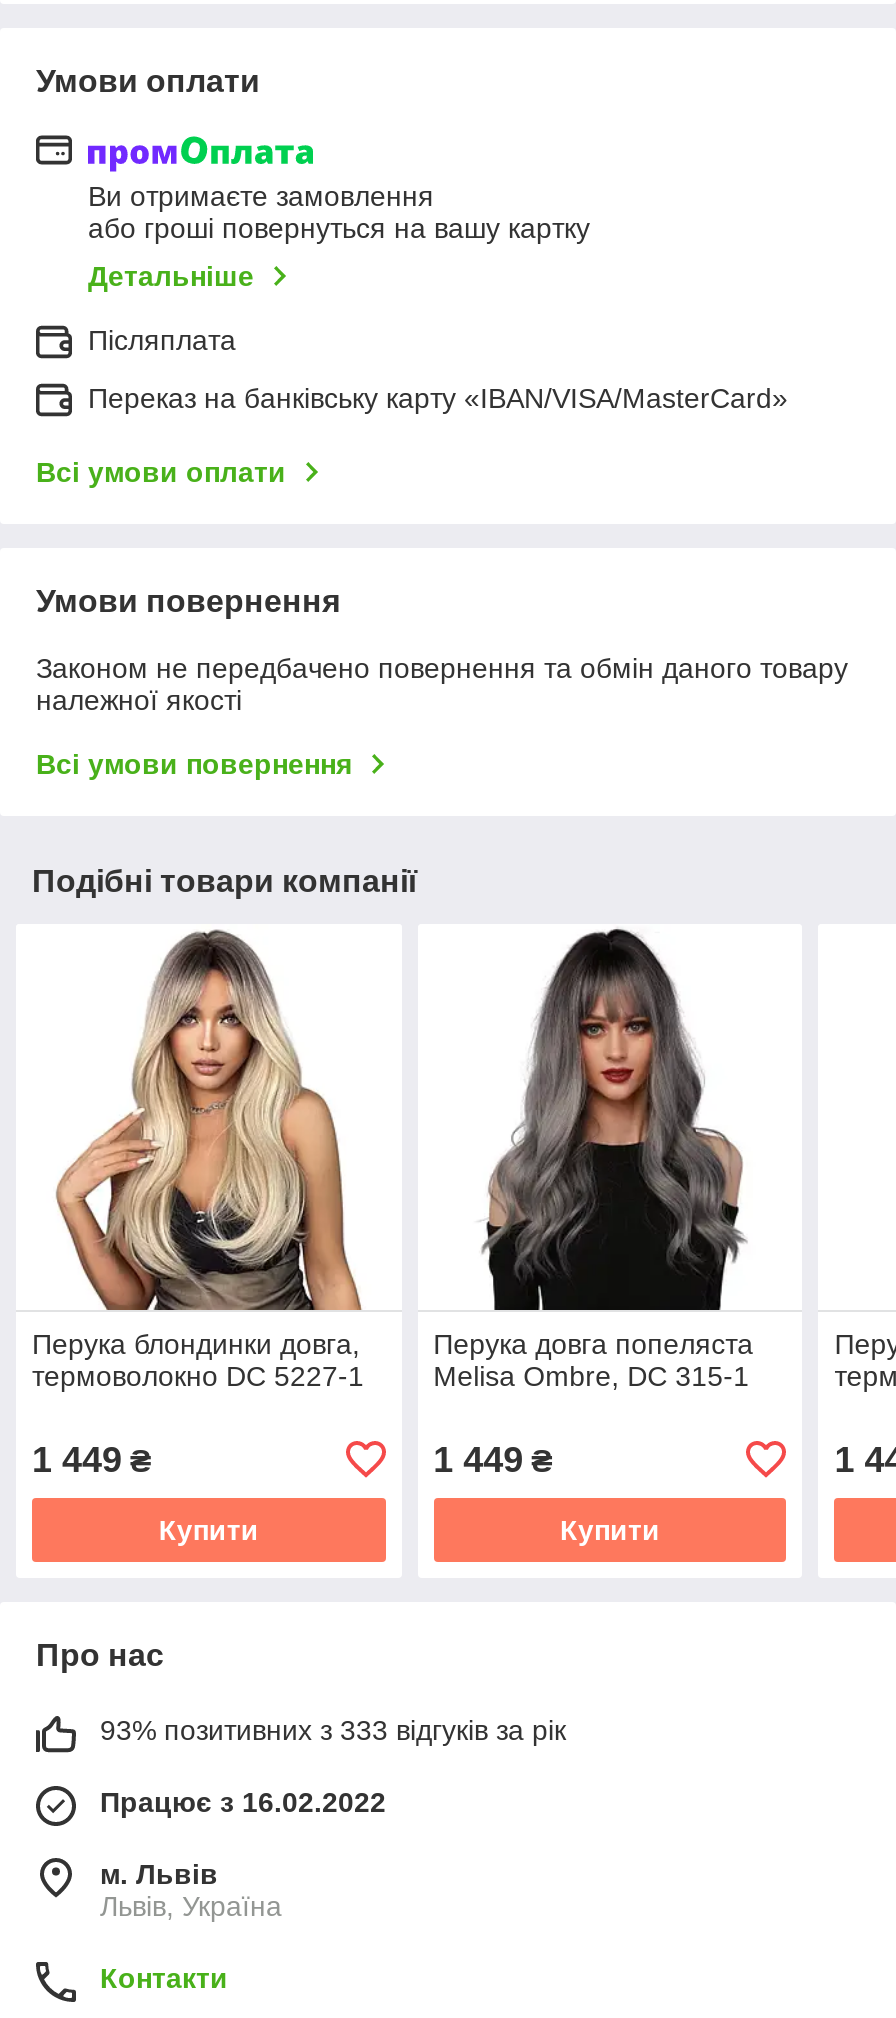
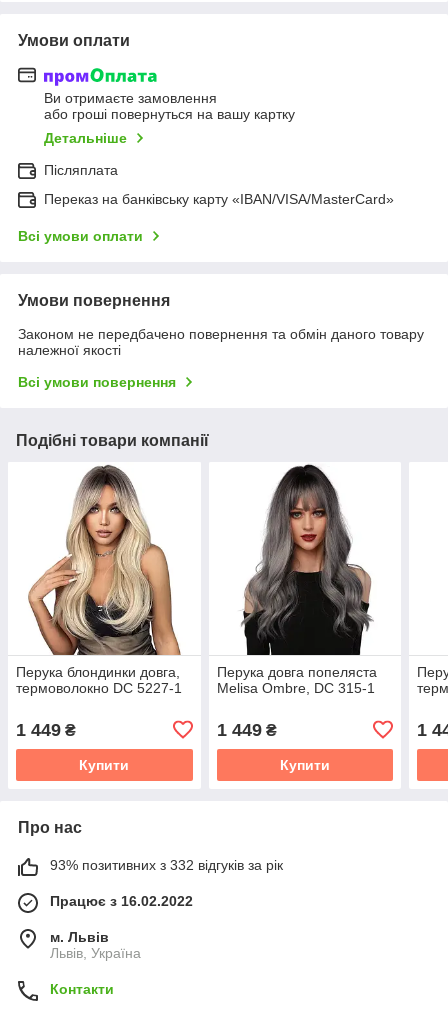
[100,1714,566,1746] 93% позитивних з 333 відгуків за рік -> [50,857,283,873] 93% позитивних з 332 відгуків за рік

